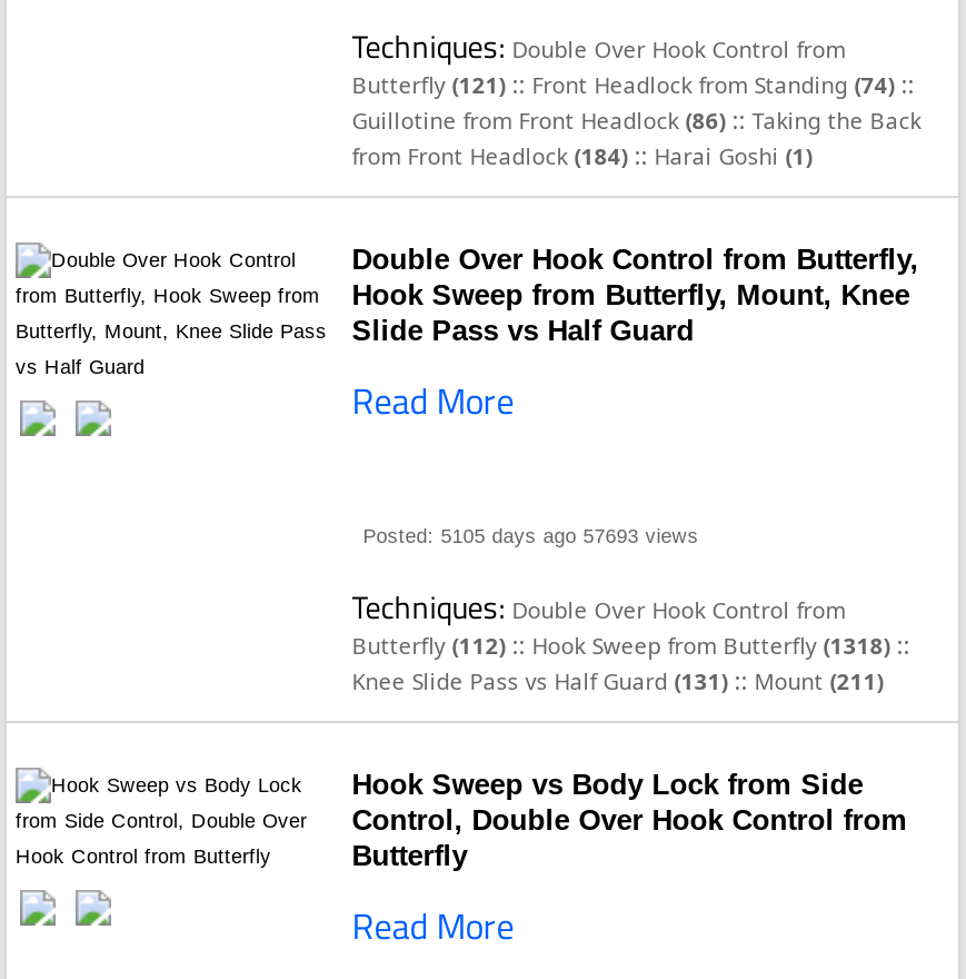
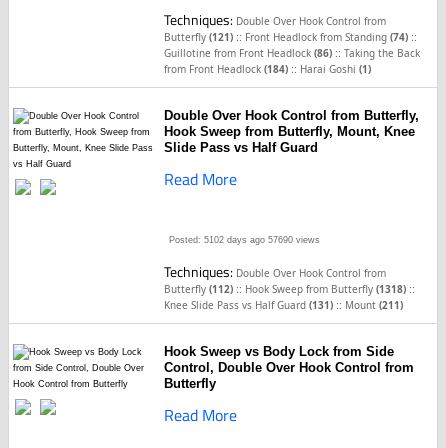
[363,525,699,547] Posted: 5105 days ago 57693 views -> [169,235,320,245] Posted: 5102 days ago 57690 views

